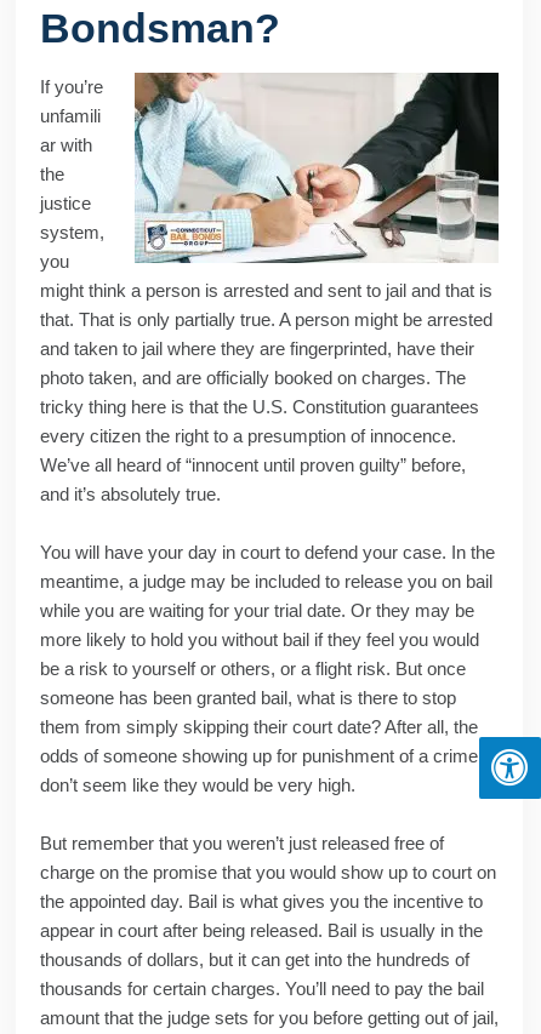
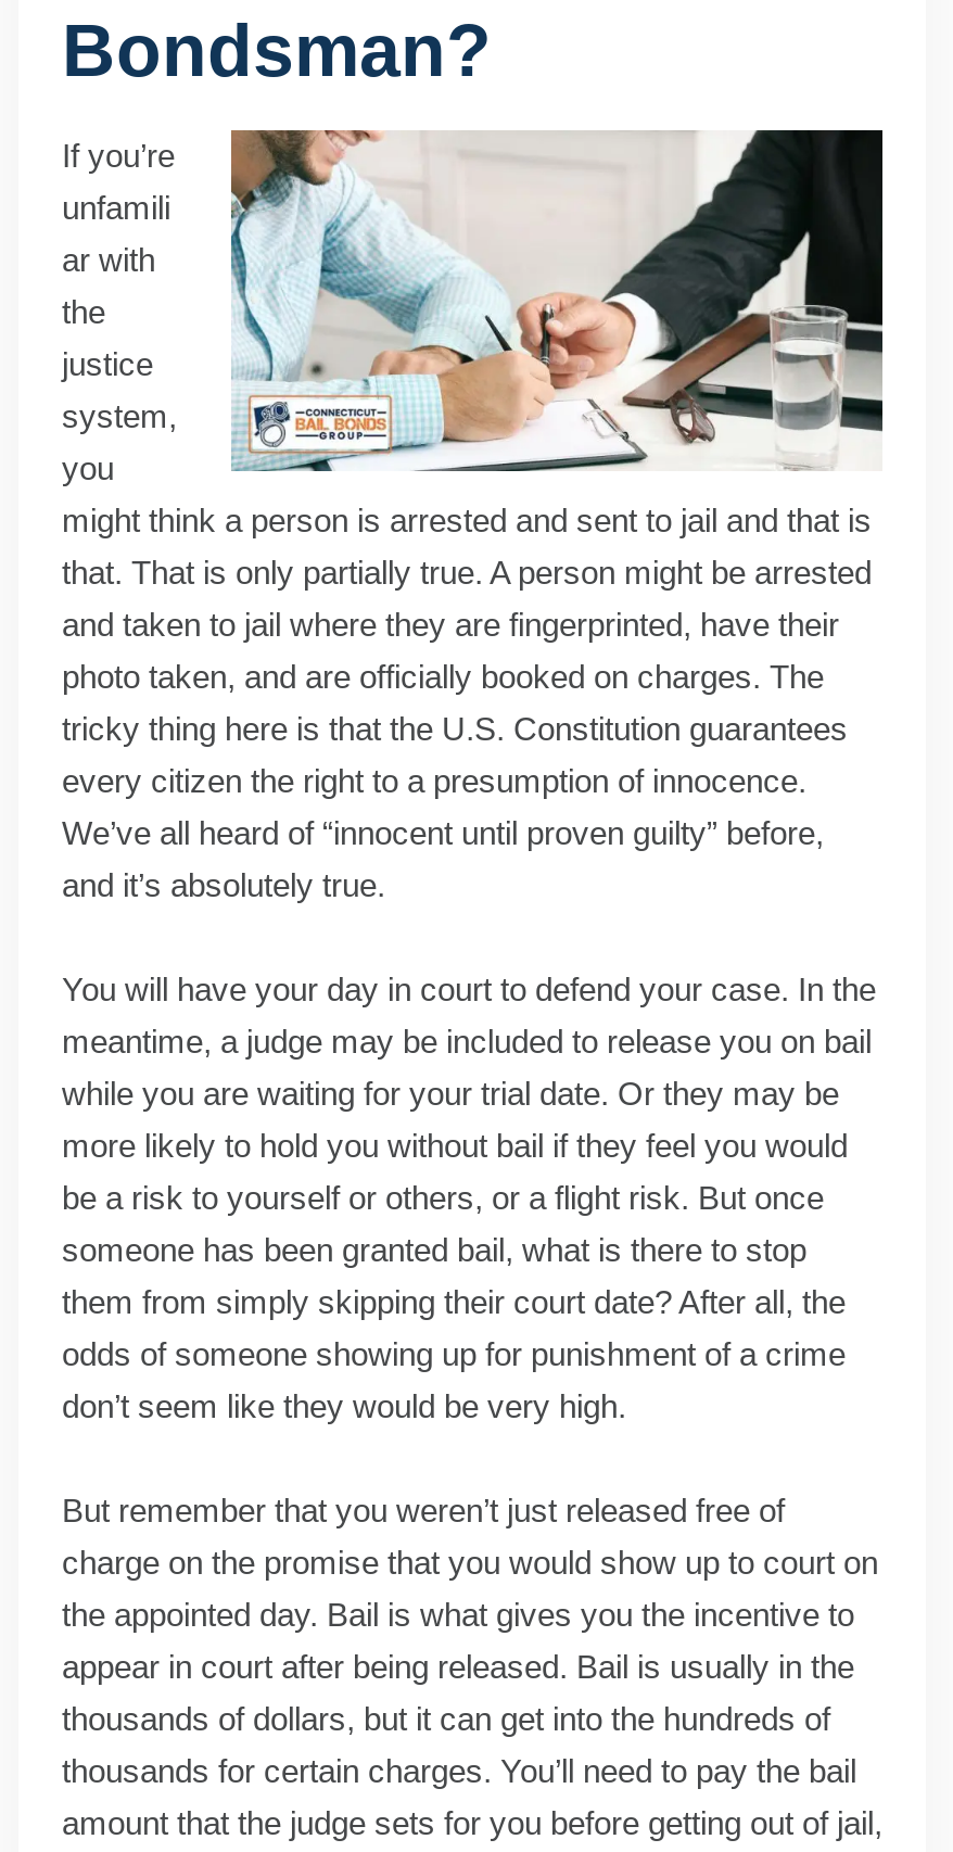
[478,736,537,800] [image] -> none

